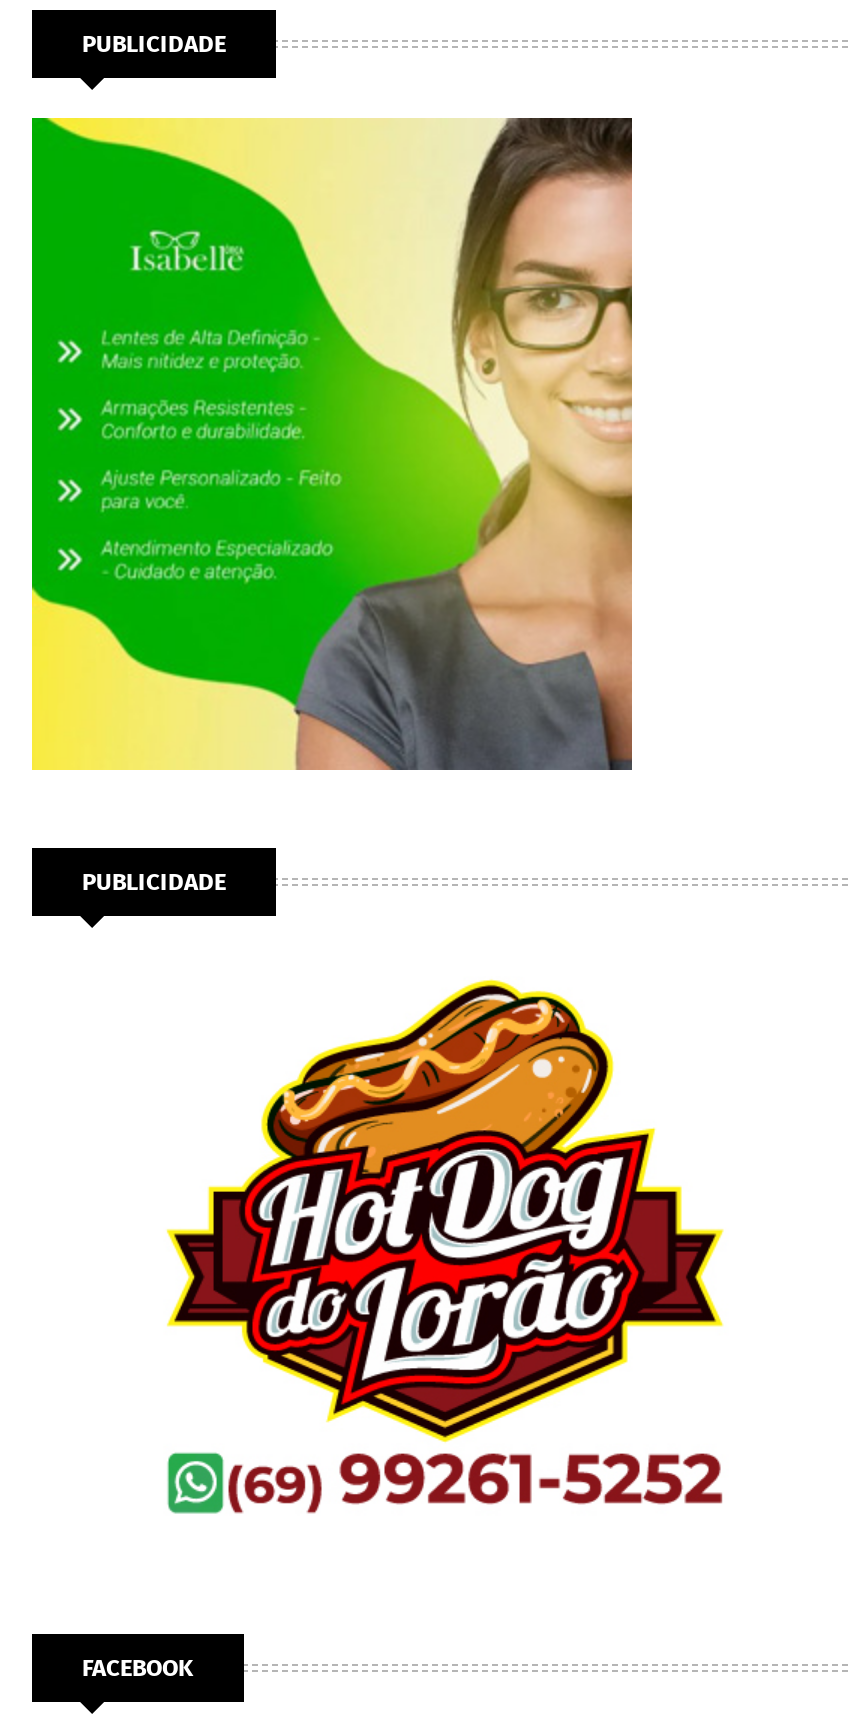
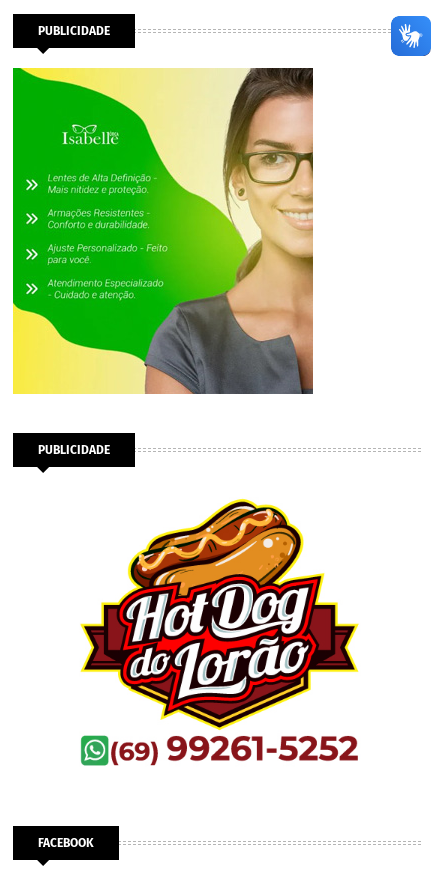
none -> [390,15,432,57] [image]

